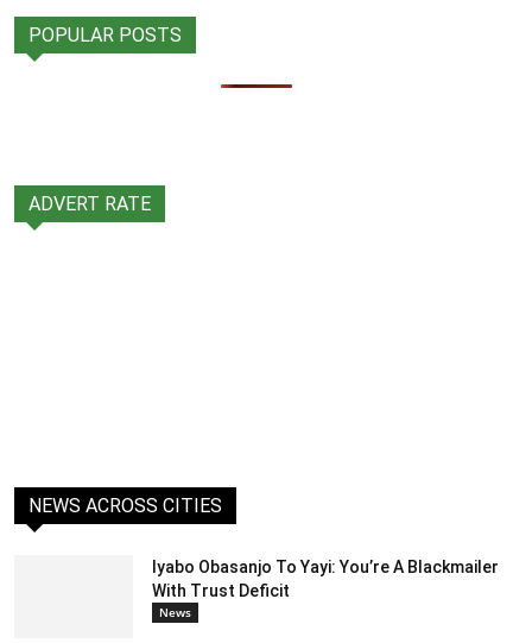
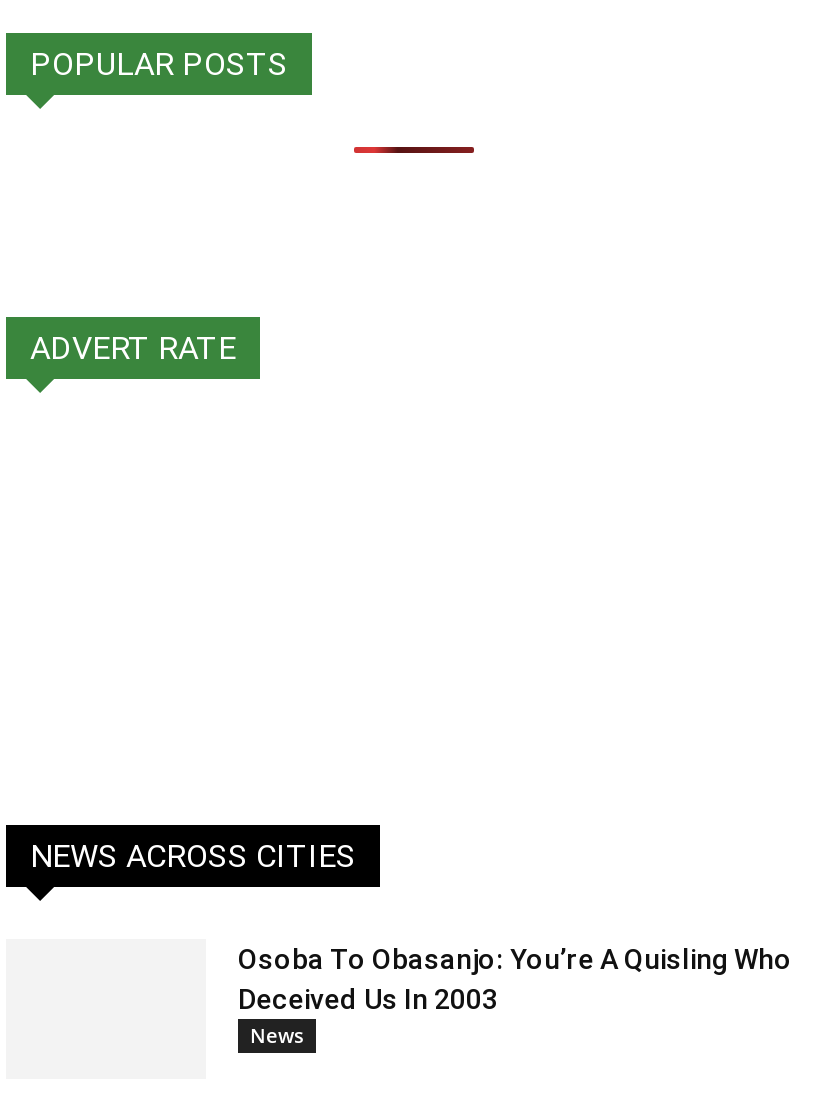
[152,557,499,600] Iyabo Obasanjo To Yayi: You’re A Blackmailer | With Trust Deficit -> [238,943,792,1015] Osoba To Obasanjo: You’re A Quisling Who | Deceived Us In 2003

